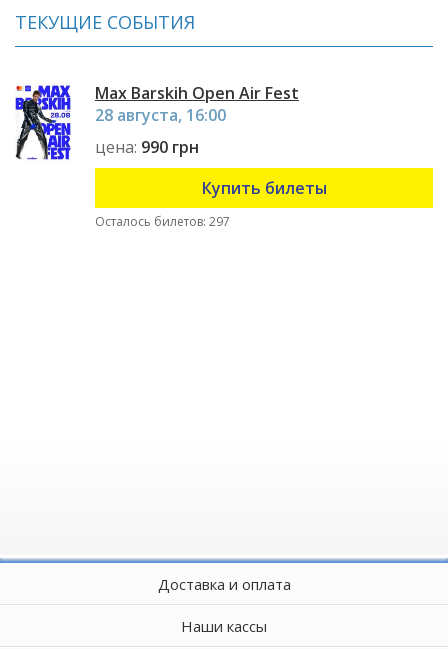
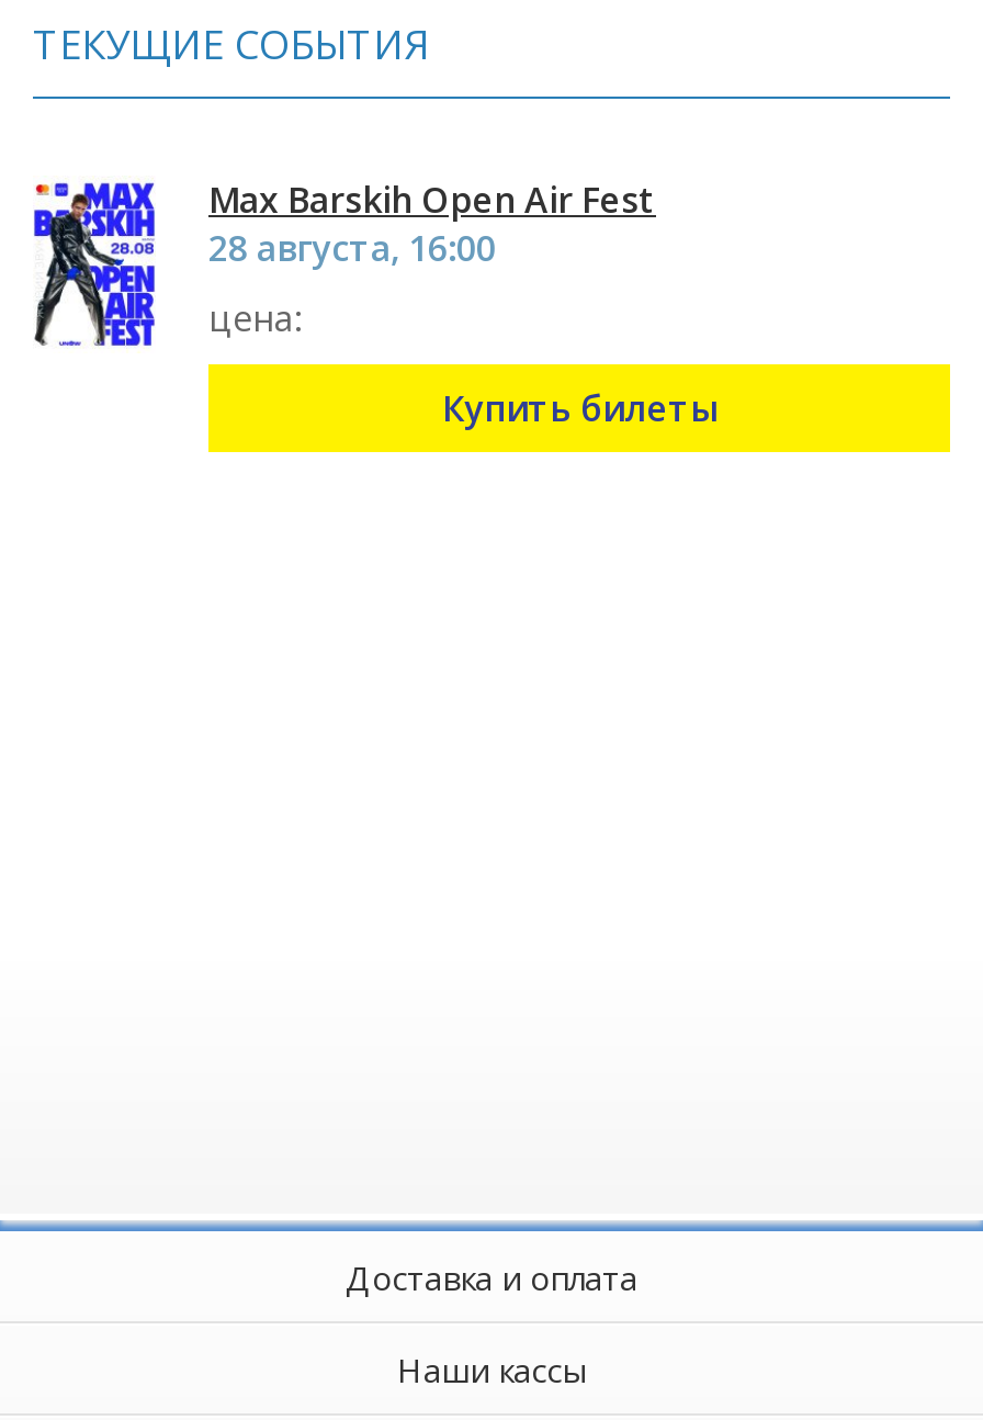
[95,136,199,158] цена: 990 грн -> [208,294,301,342] цена:
[95,213,230,230] Осталось билетов: 297 -> none

